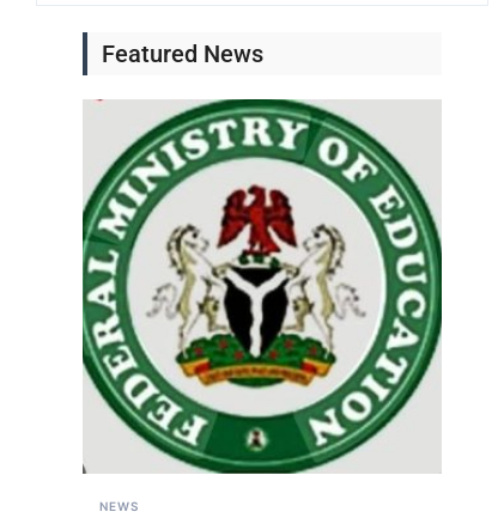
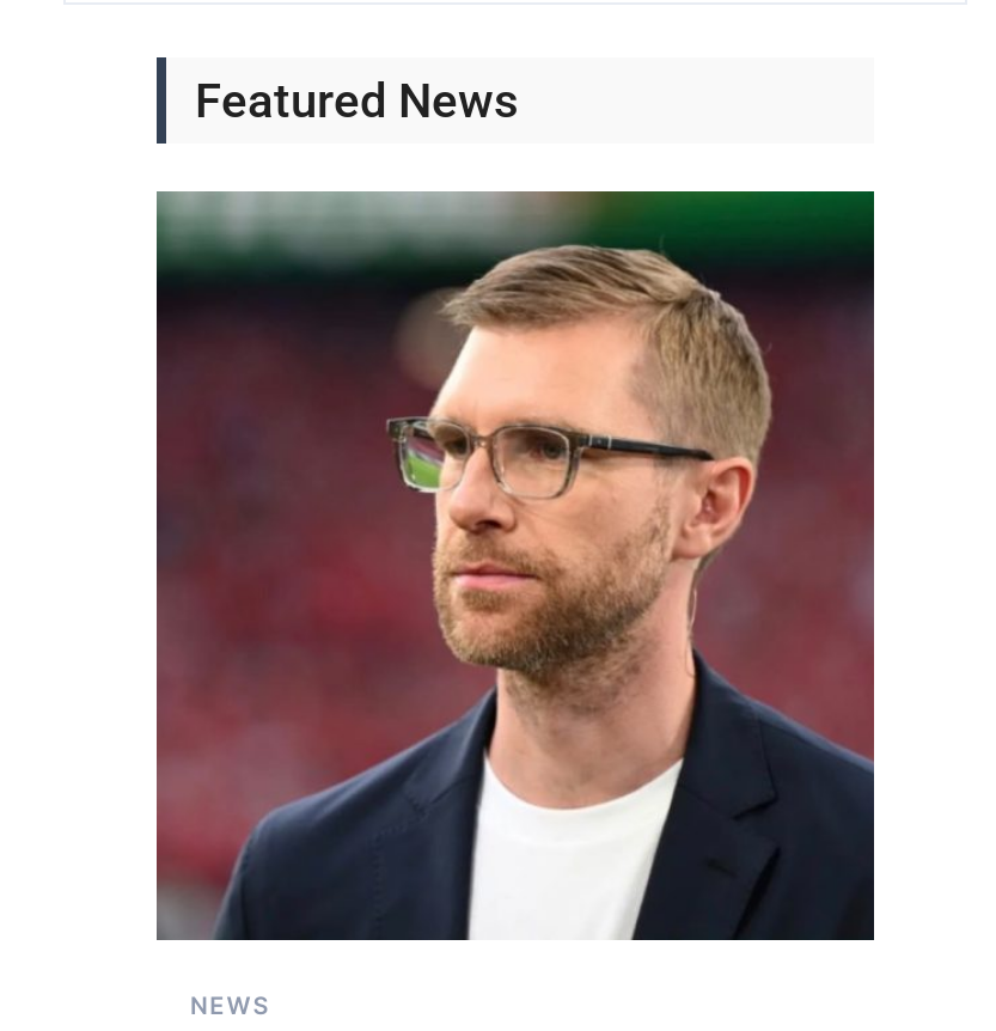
[81,98,443,475] [image] -> [154,189,876,942] [image]

